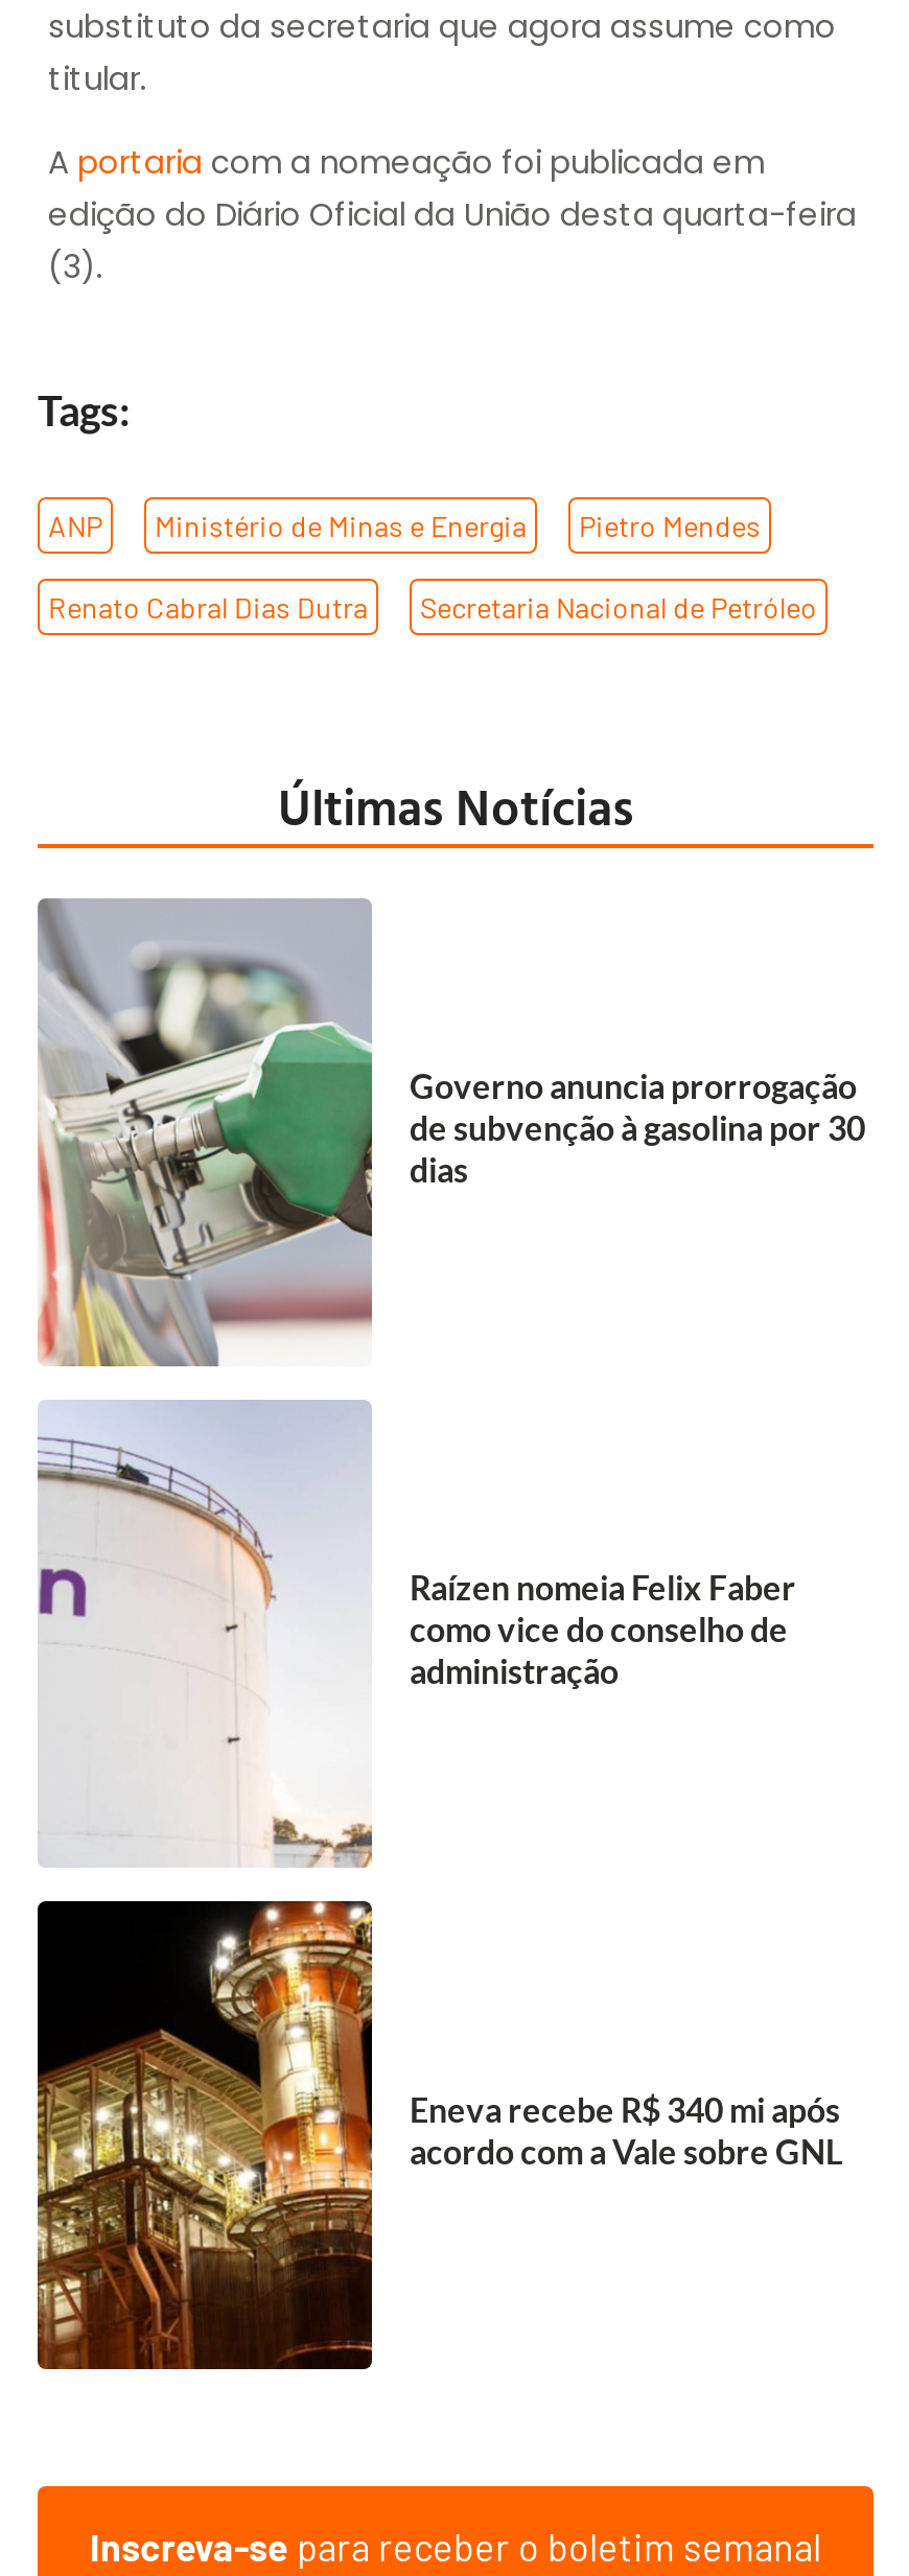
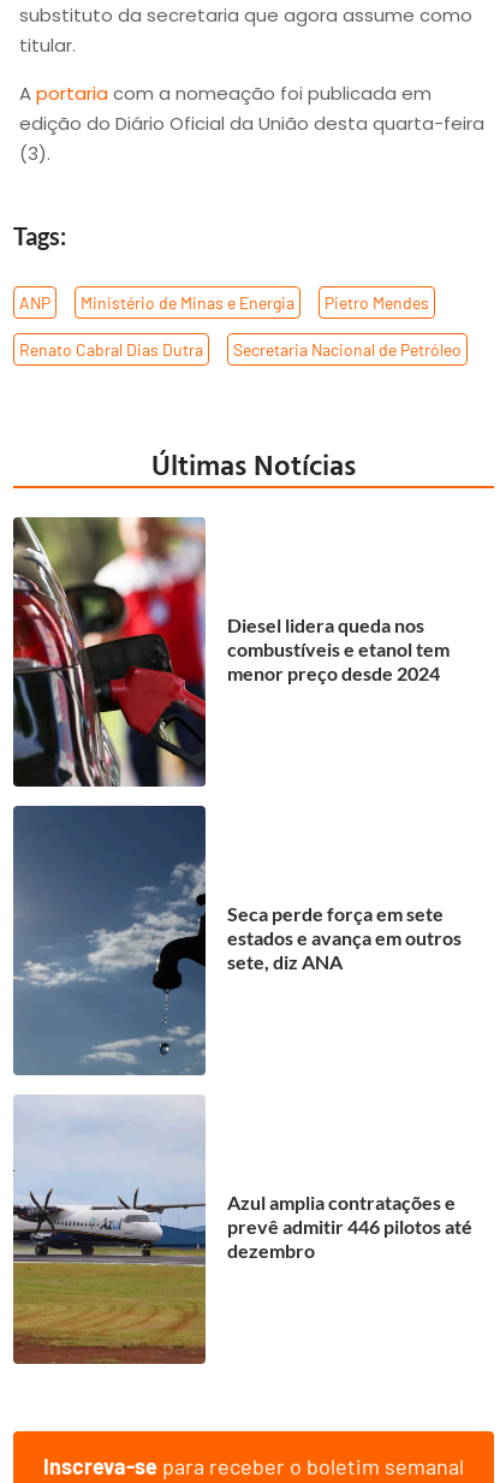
[38,898,865,1368] [image] | Governo anuncia prorrogação | de subvenção à gasolina por 30 | dias -> [12,517,450,788] [image] | Diesel lidera queda nos | combustíveis e etanol tem | menor preço desde 2024
[38,1402,796,1868] [image] | Raízen nomeia Felix Faber | como vice do conselho de | administração -> [12,806,462,1076] [image] | Seca perde força em sete | estados e avança em outros | sete, diz ANA
[36,1899,842,2369] [image] | Eneva recebe R$ 340 mi após | acordo com a Vale sobre GNL -> [12,1095,472,1364] [image] | Azul amplia contratações e | prevê admitir 446 pilotos até | dezembro

